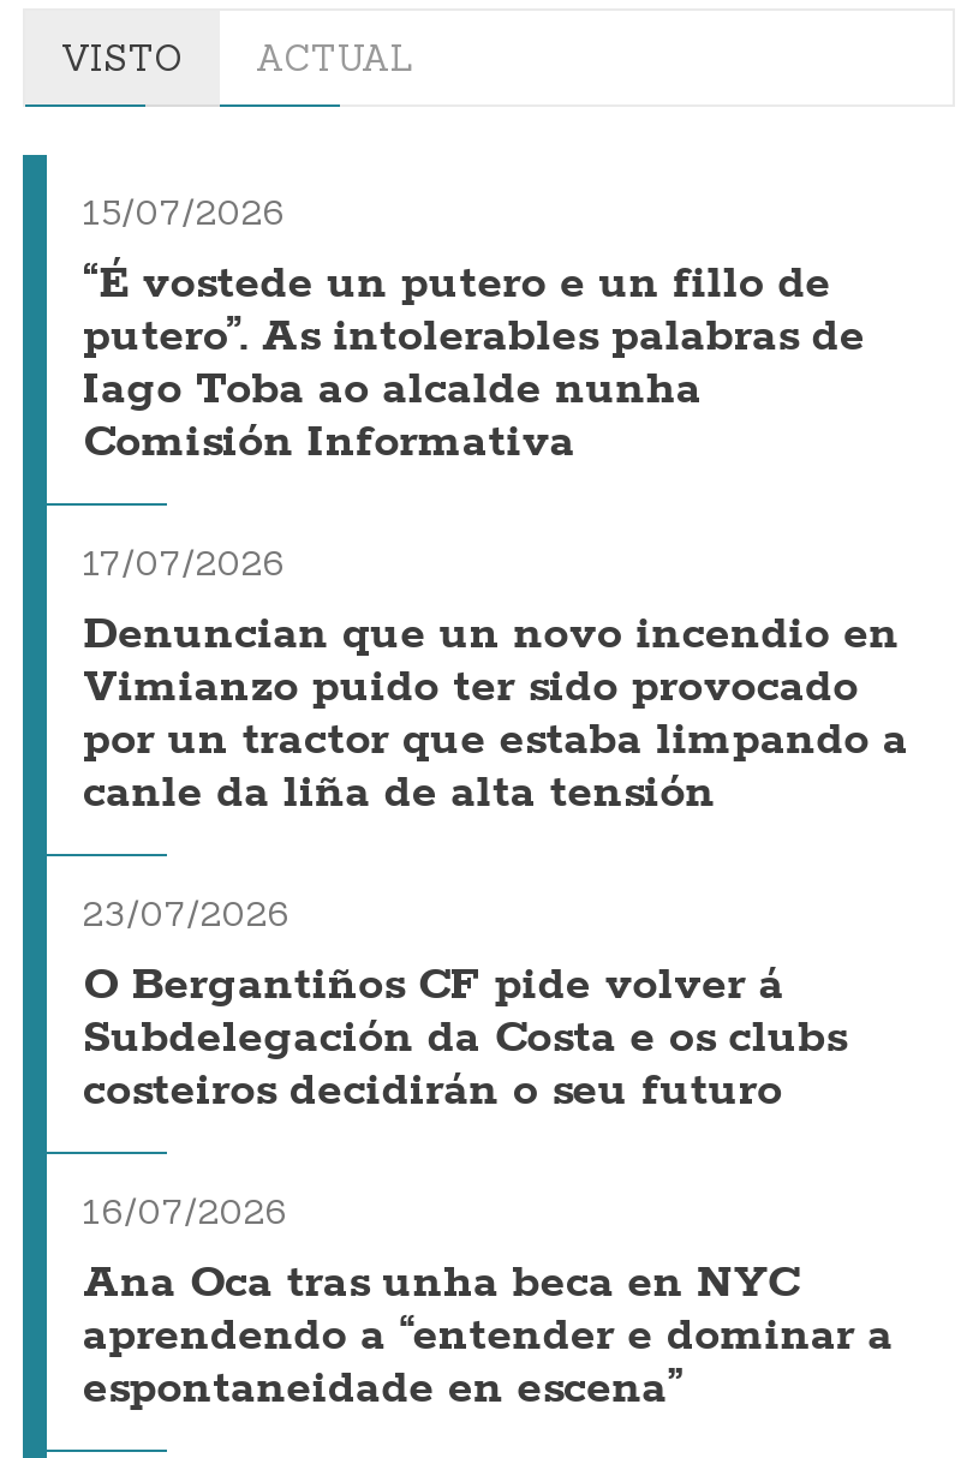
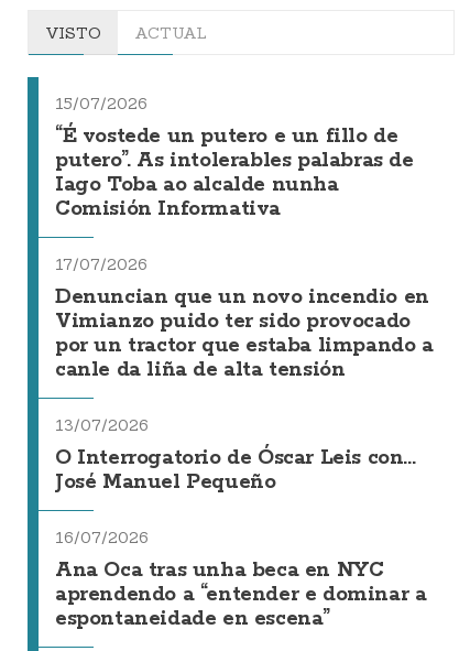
[83,894,846,1122] 23/07/2026 | O Bergantiños CF pide volver á | Subdelegación da Costa e os clubs | costeiros decidirán o seu futuro -> [55,415,415,495] 13/07/2026 | O Interrogatorio de Óscar Leis con... | José Manuel Pequeño

